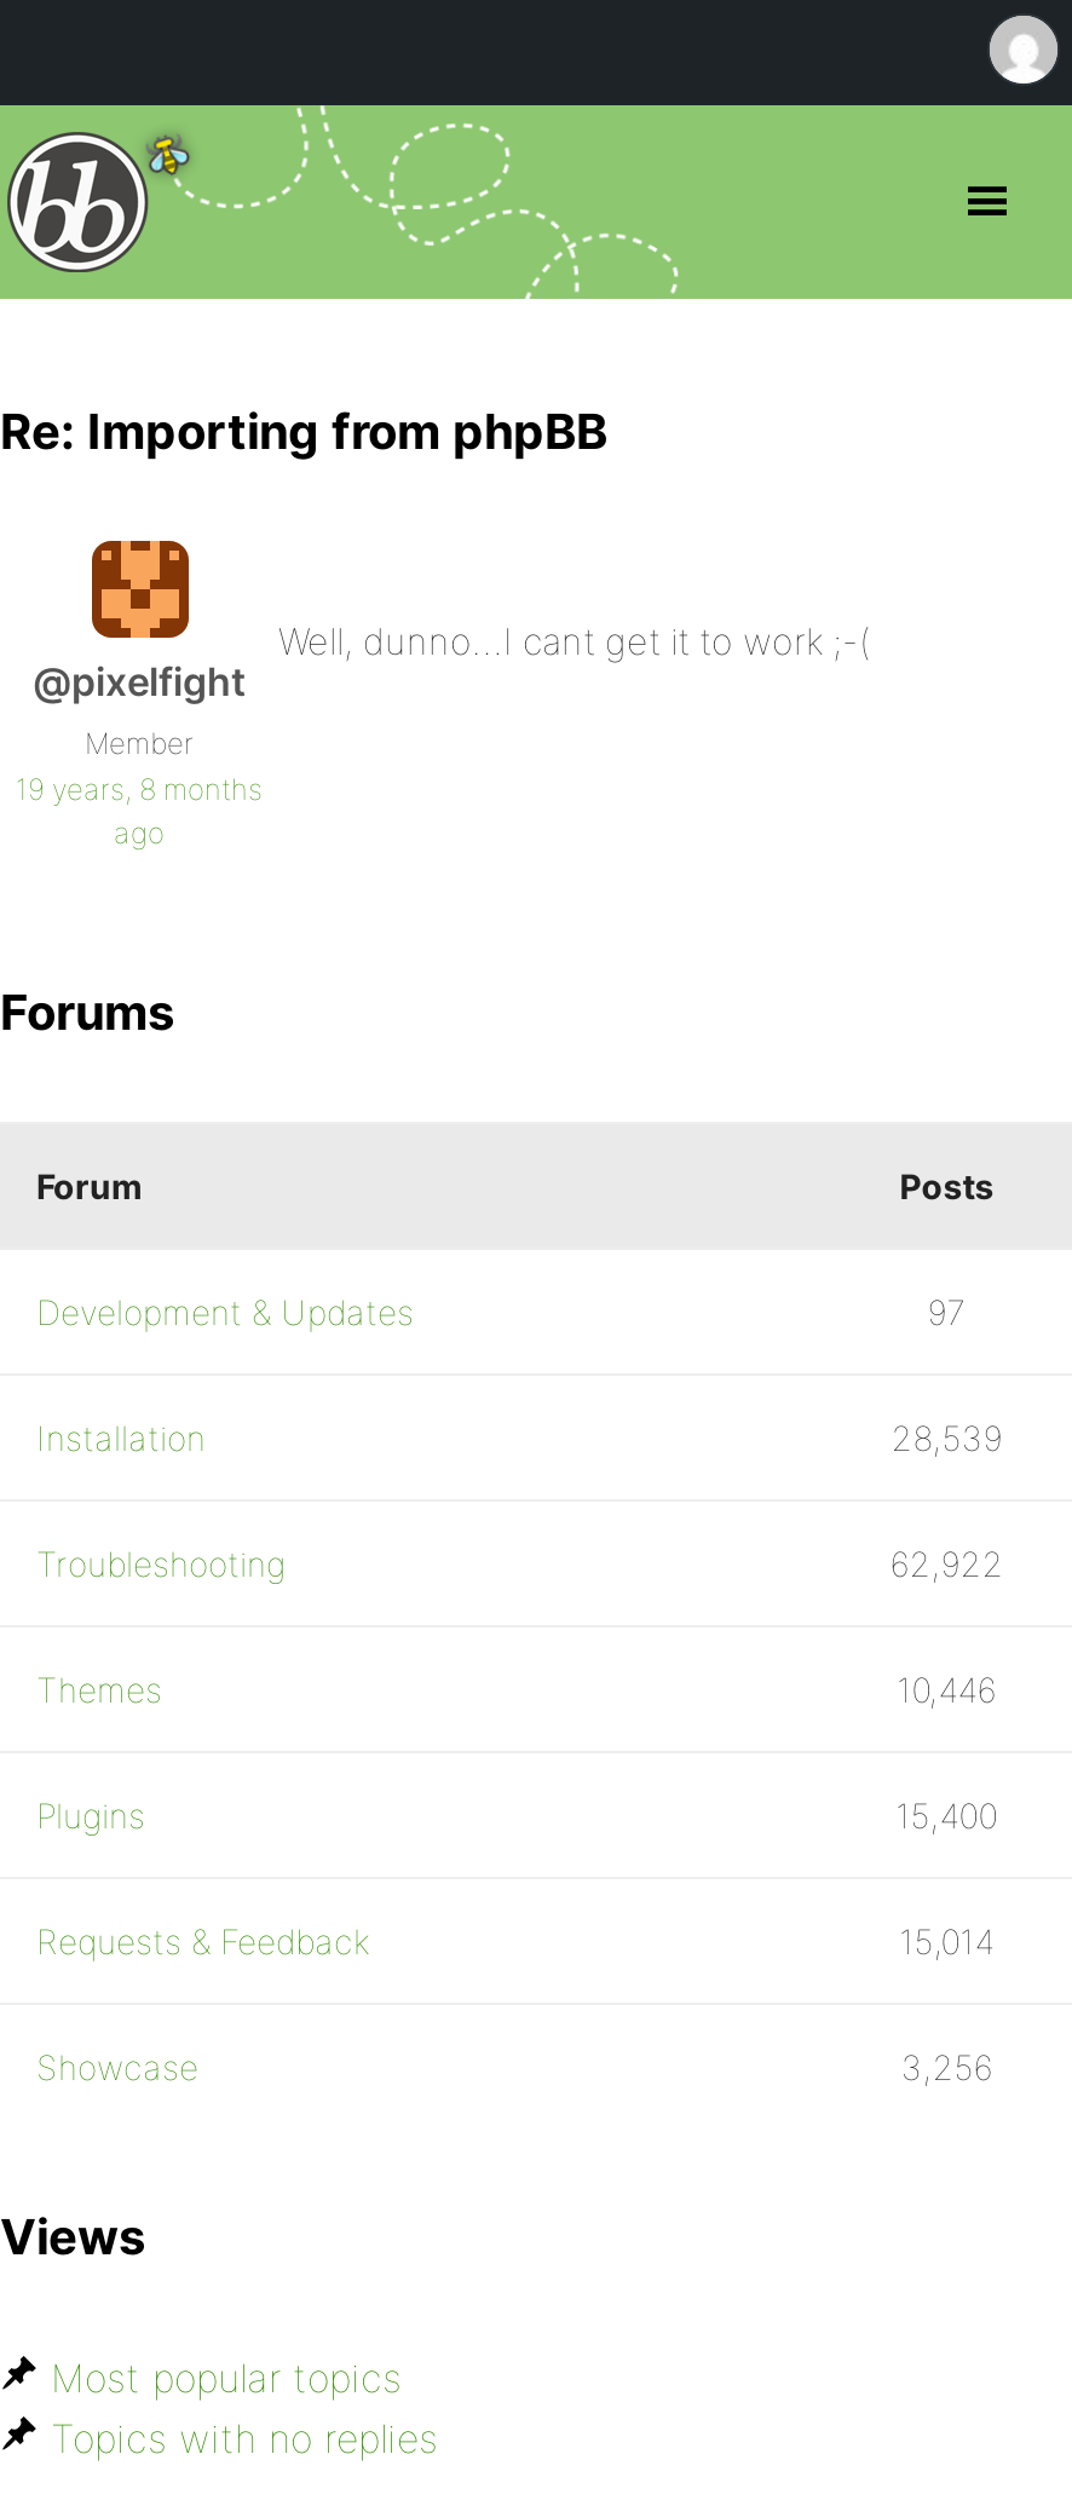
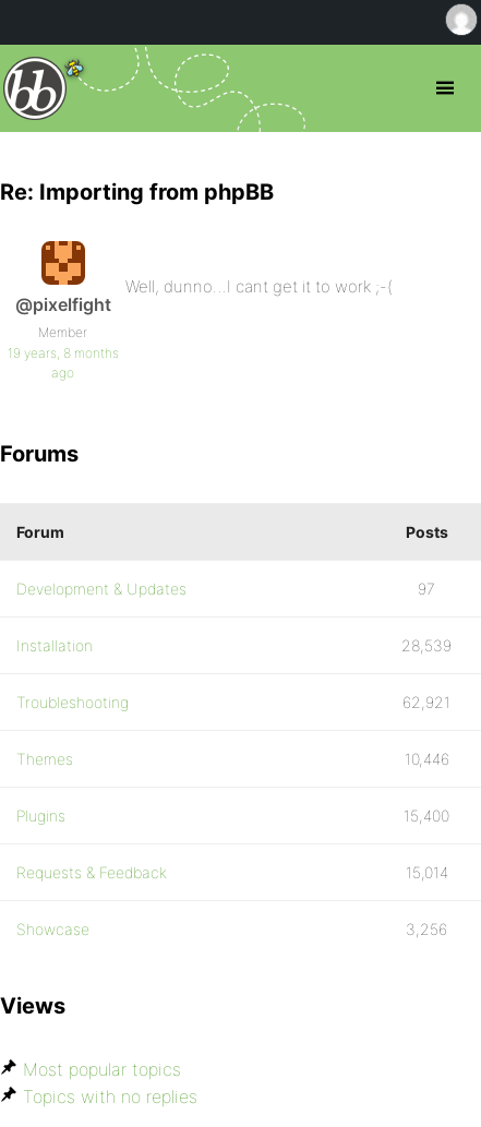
[890,1543,1004,1584] 62,922 -> [403,693,451,711] 62,921

